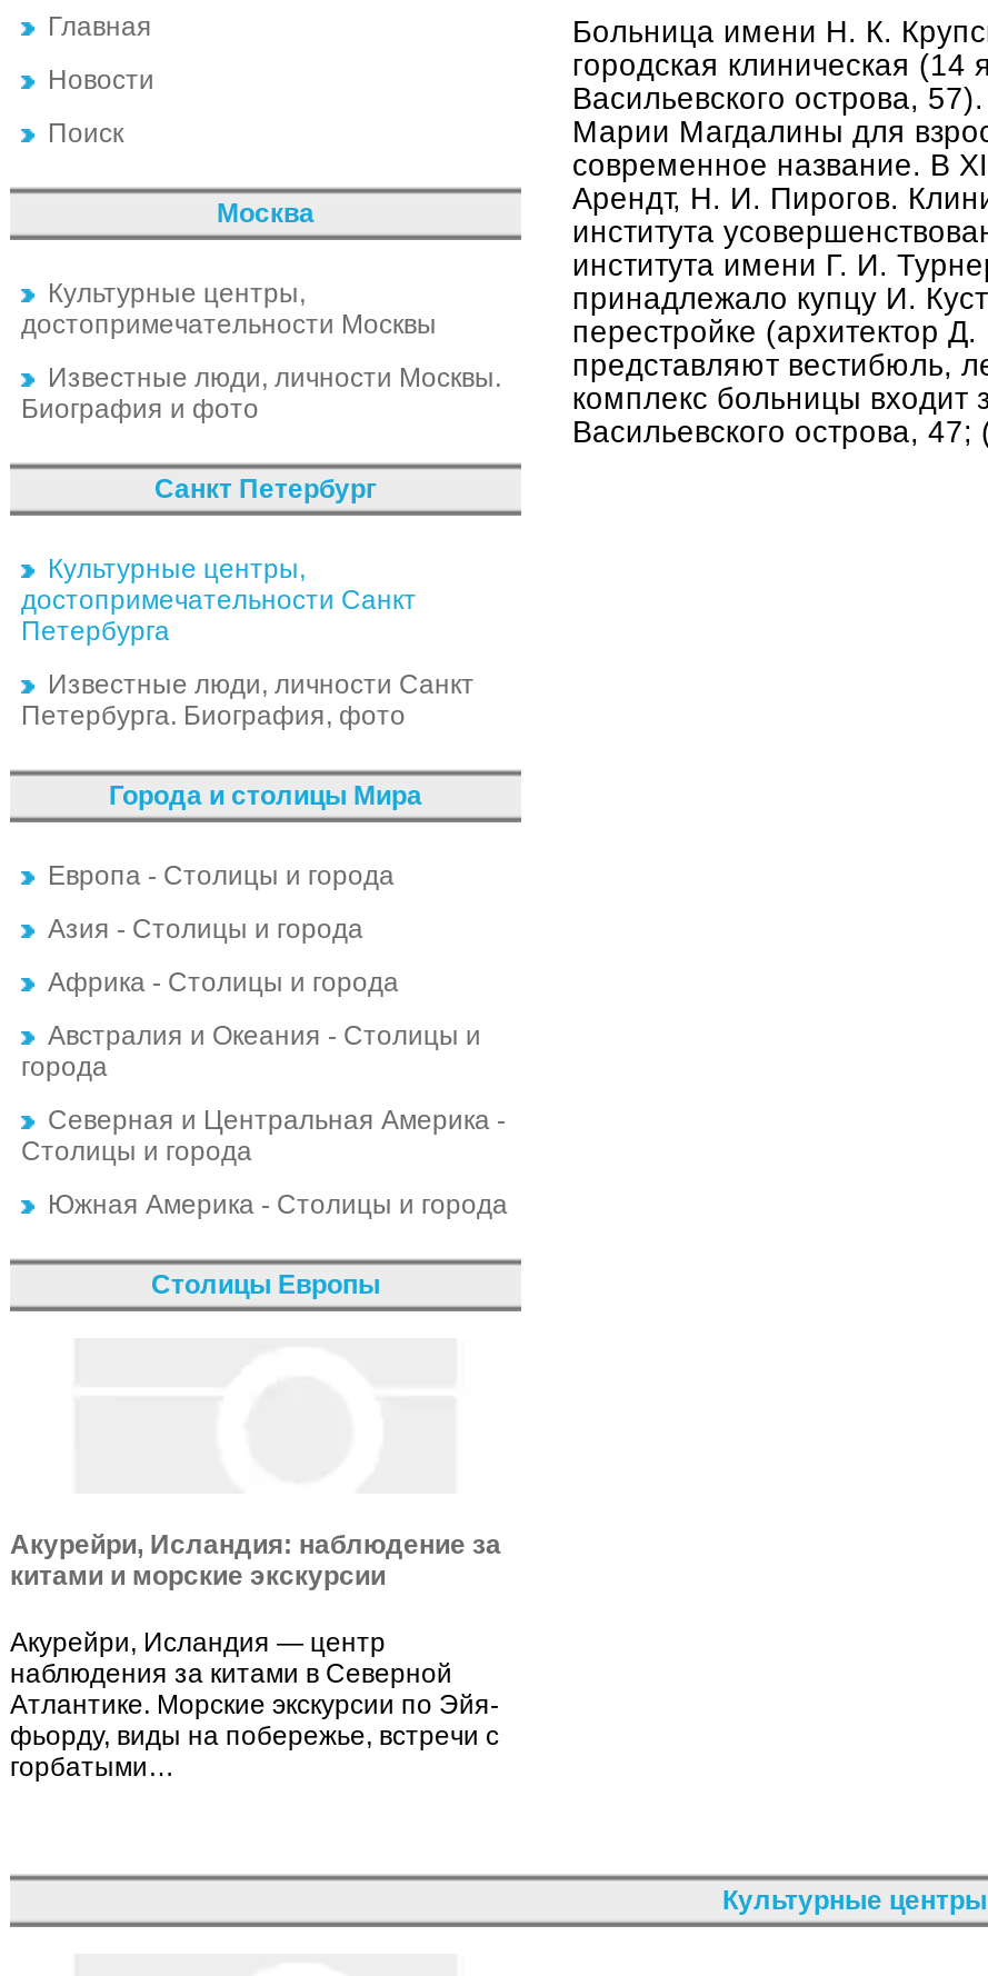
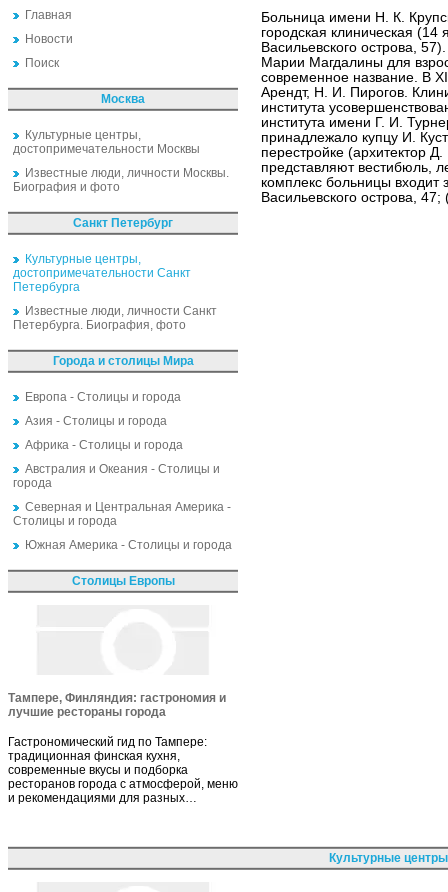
[10,1529,501,1591] Акурейри, Исландия: наблюдение за | китами и морские экскурсии -> [8,691,226,719] Тампере, Финляндия: гастрономия и | лучшие рестораны города
[10,1627,499,1782] Акурейри, Исландия — центр | наблюдения за китами в Северной | Атлантике. Морские экскурсии по Эйя- | фьорду, виды на побережье, встречи с | горбатыми… -> [8,735,238,805] Гастрономический гид по Тампере: | традиционная финская кухня, | современные вкусы и подборка | ресторанов города с атмосферой, меню | и рекомендациями для разных…

